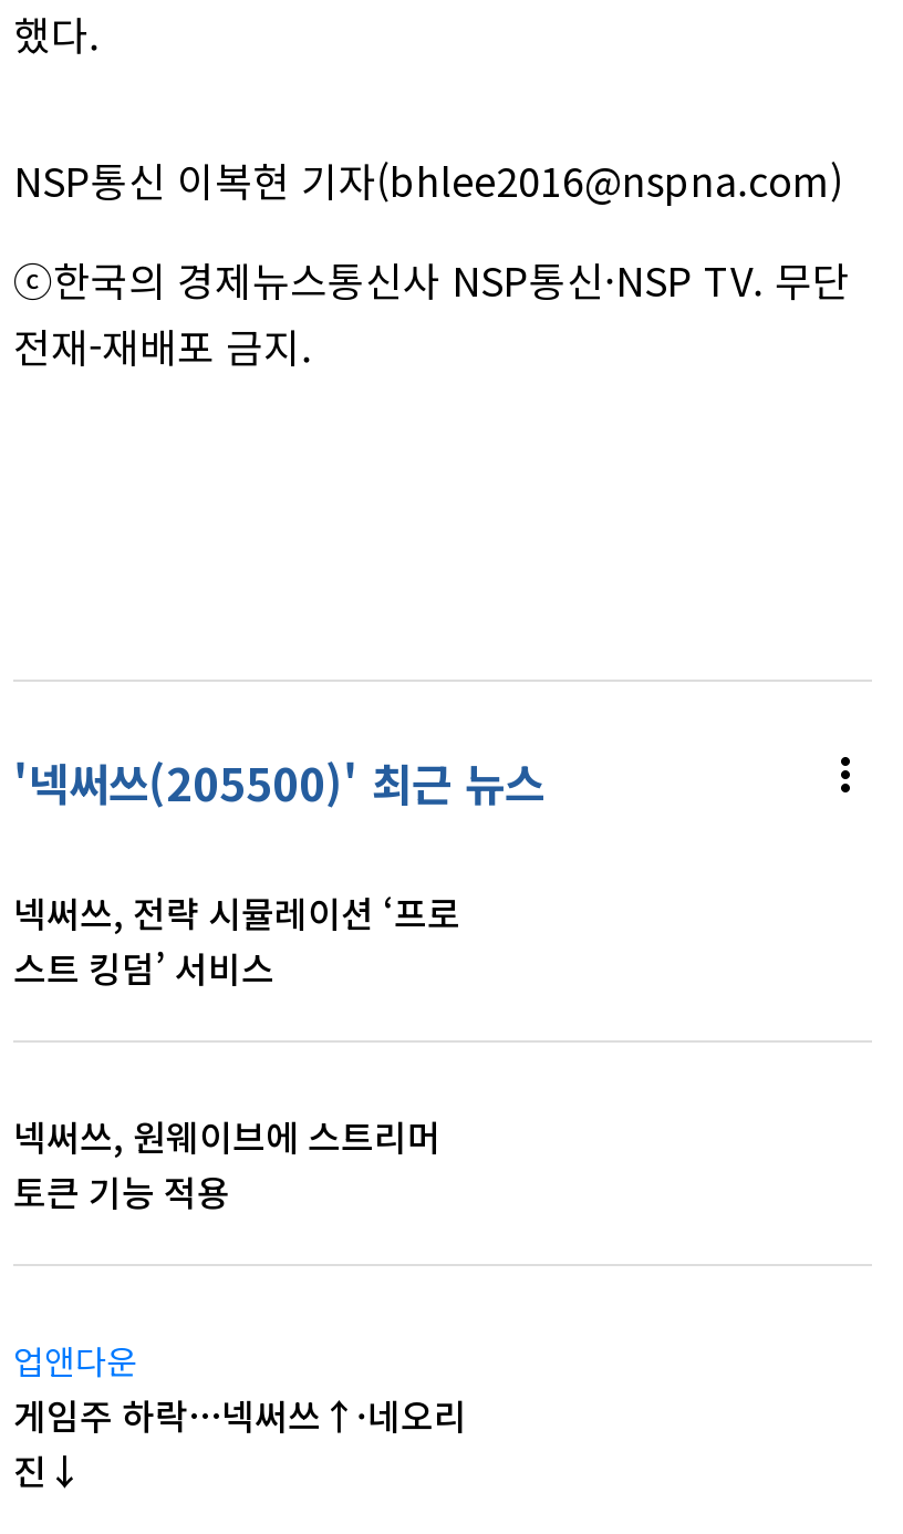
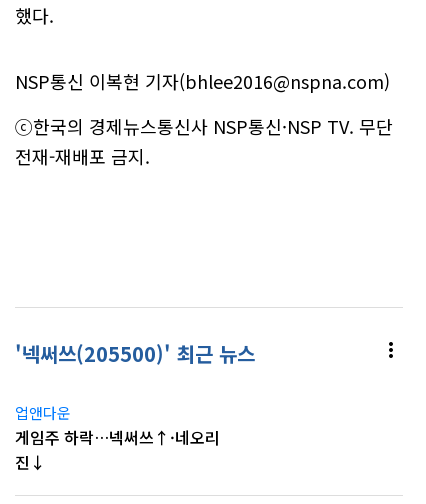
[13,885,460,1217] 넥써쓰, 전략 시뮬레이션 ‘프로 | 스트 킹덤’ 서비스 | 넥써쓰, 원웨이브에 스트리머 | 토큰 기능 적용 -> none

